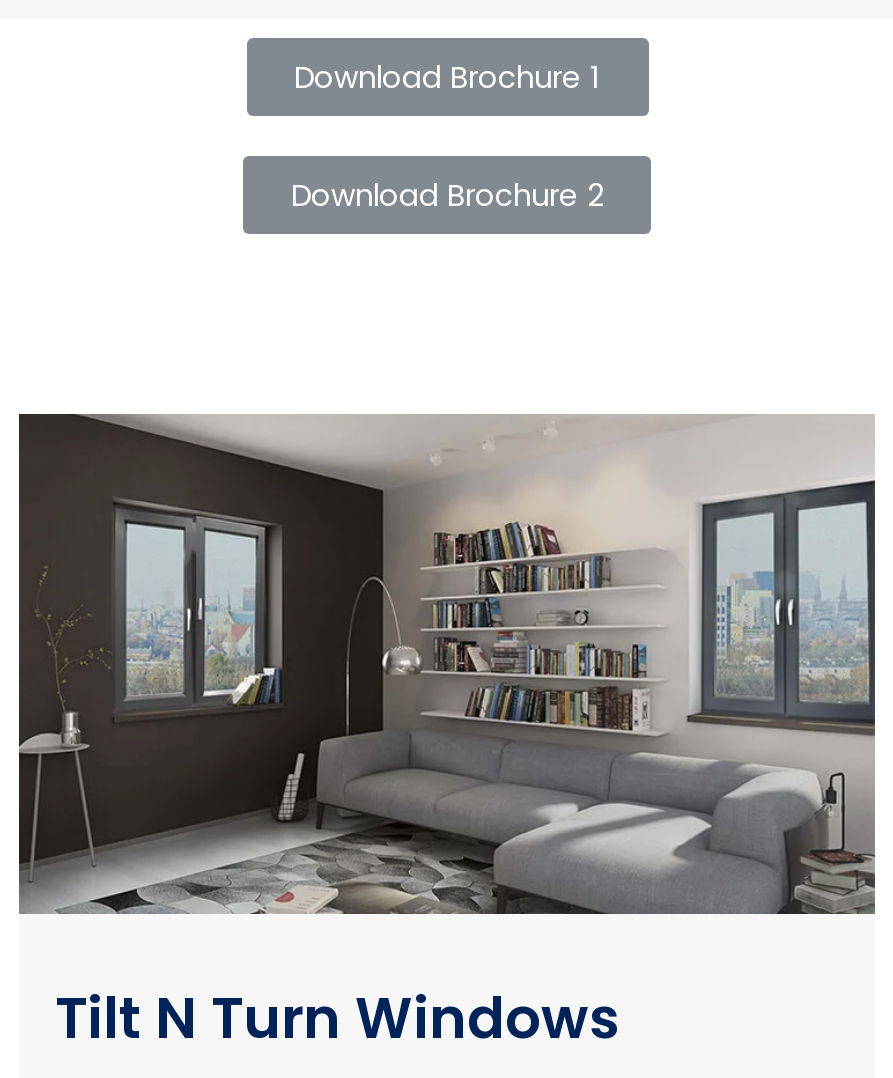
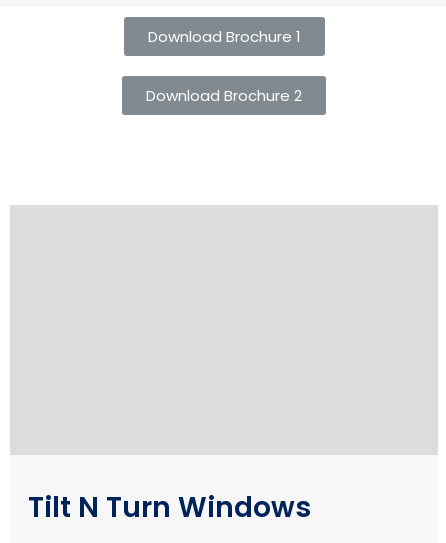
[17,411,877,915] [image] -> none

